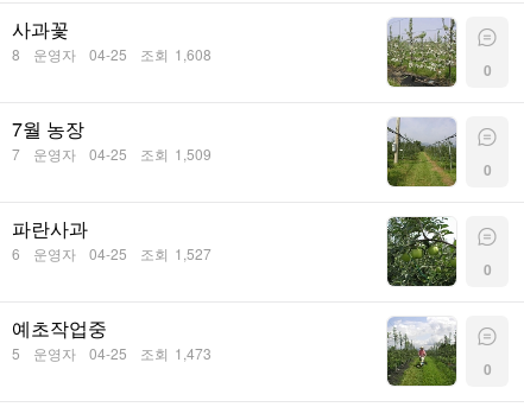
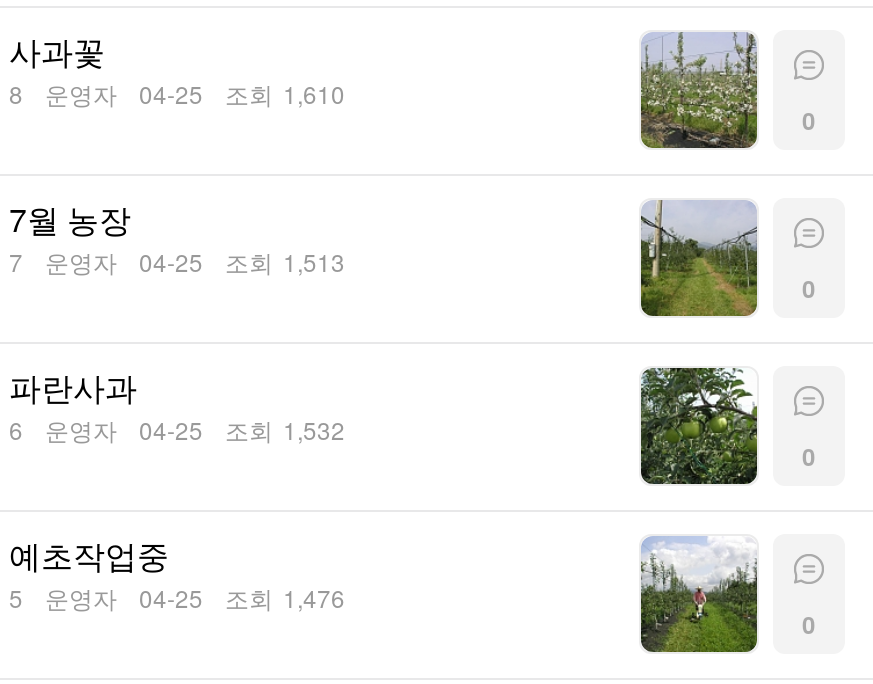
[12,44,212,64] 8 운영자 04-25 조회 1,608 -> [9,76,345,110] 8 운영자 04-25 조회 1,610
[12,144,212,164] 7 운영자 04-25 조회 1,509 -> [9,244,345,278] 7 운영자 04-25 조회 1,513
[12,243,212,263] 6 운영자 04-25 조회 1,527 -> [9,412,345,446] 6 운영자 04-25 조회 1,532
[12,343,212,363] 5 운영자 04-25 조회 1,473 -> [9,580,345,614] 5 운영자 04-25 조회 1,476

